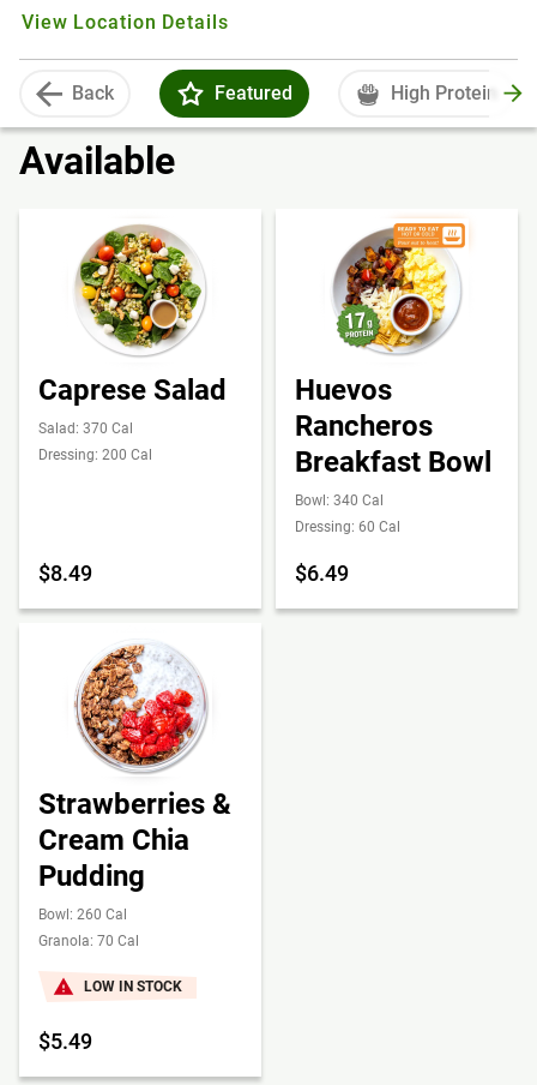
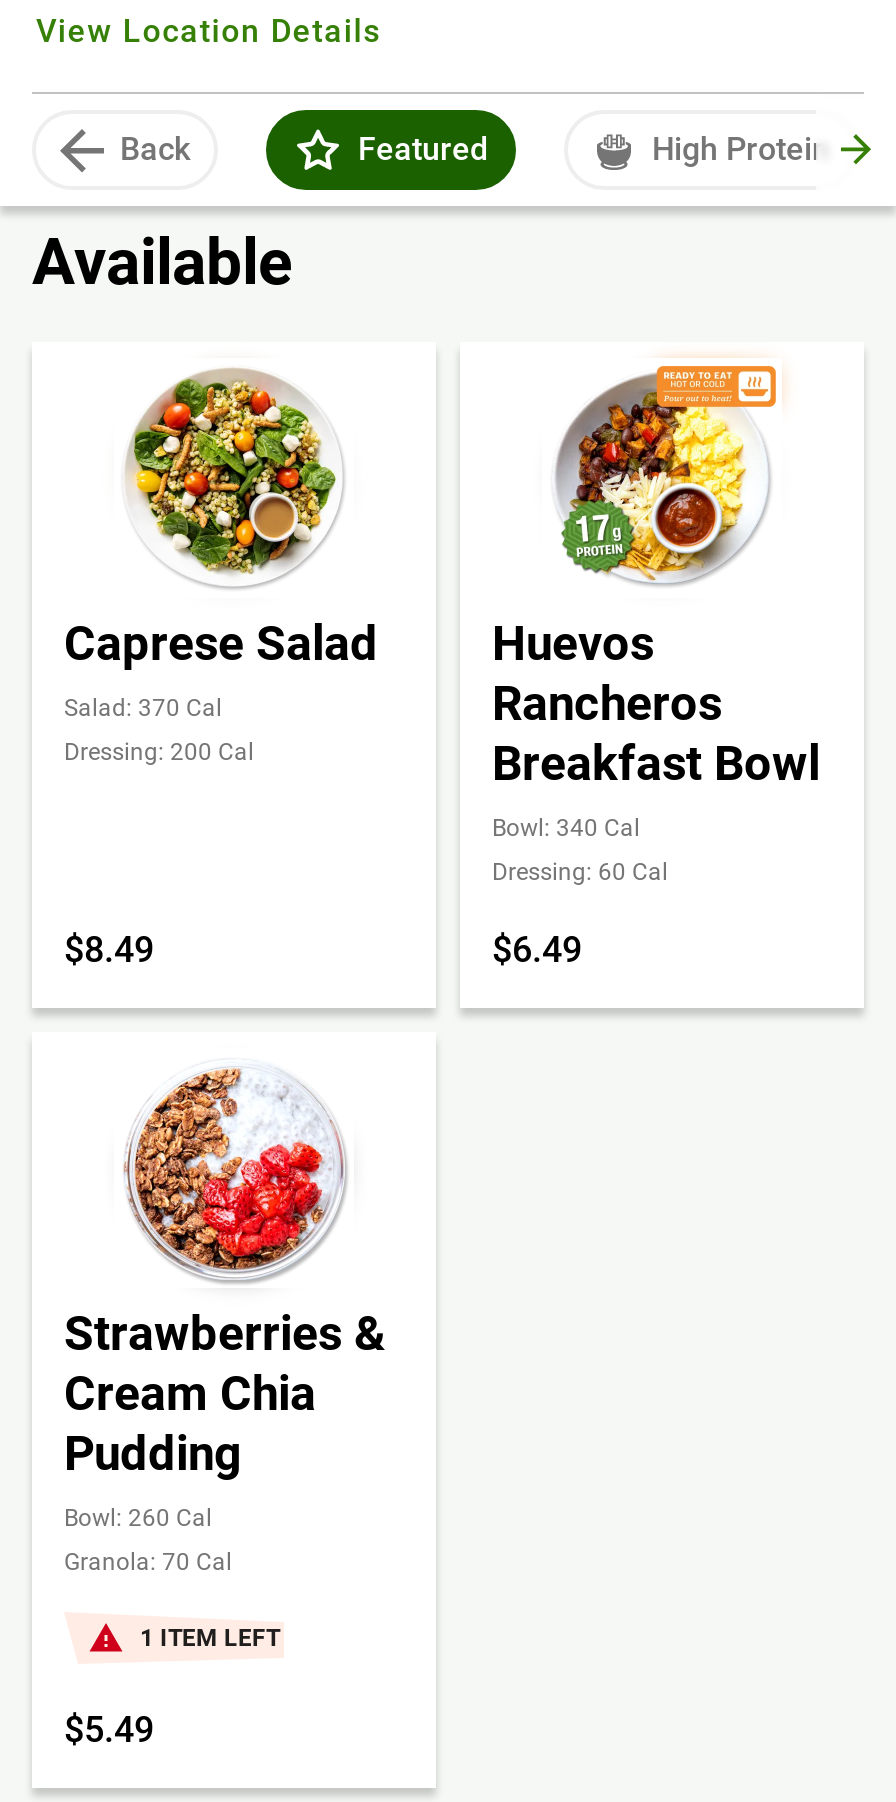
[84,978,182,995] LOW IN STOCK -> [140,1624,280,1652] 1 ITEM LEFT

